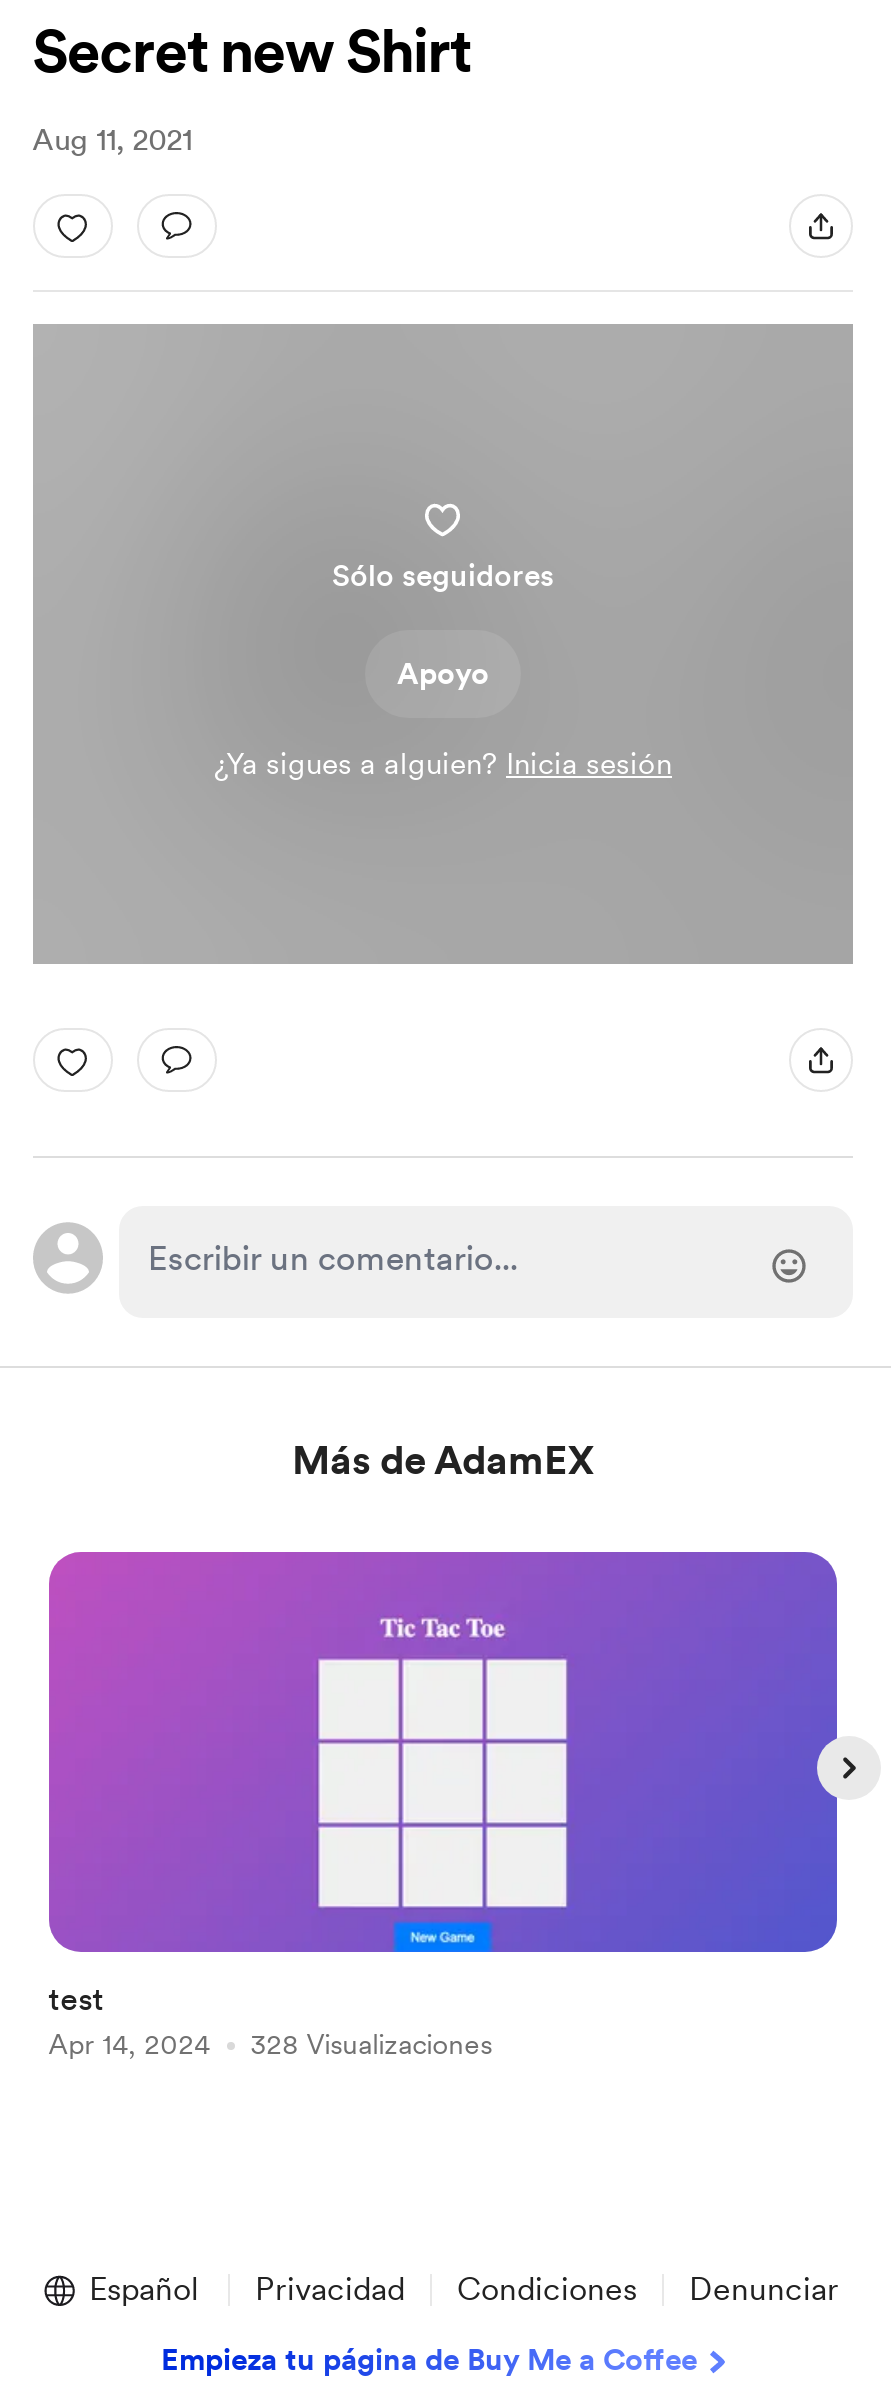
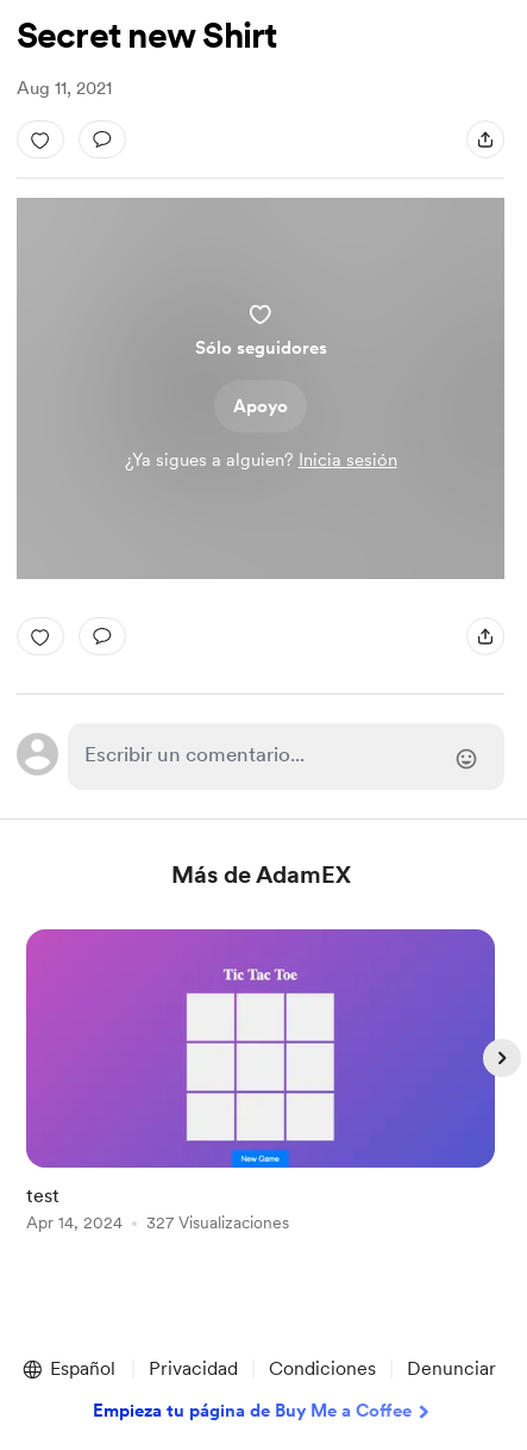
[250,2028,492,2060] 328 Visualizaciones -> [146,1213,289,1232] 327 Visualizaciones

